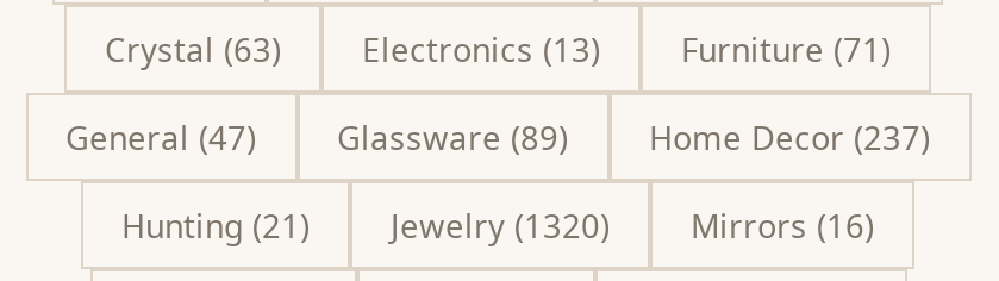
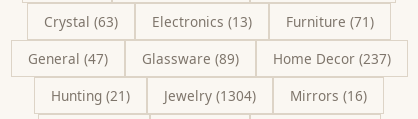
[121,202,874,248] Hunting (21) Jewelry (1320) Mirrors (16) -> [51,86,367,105] Hunting (21) Jewelry (1304) Mirrors (16)

